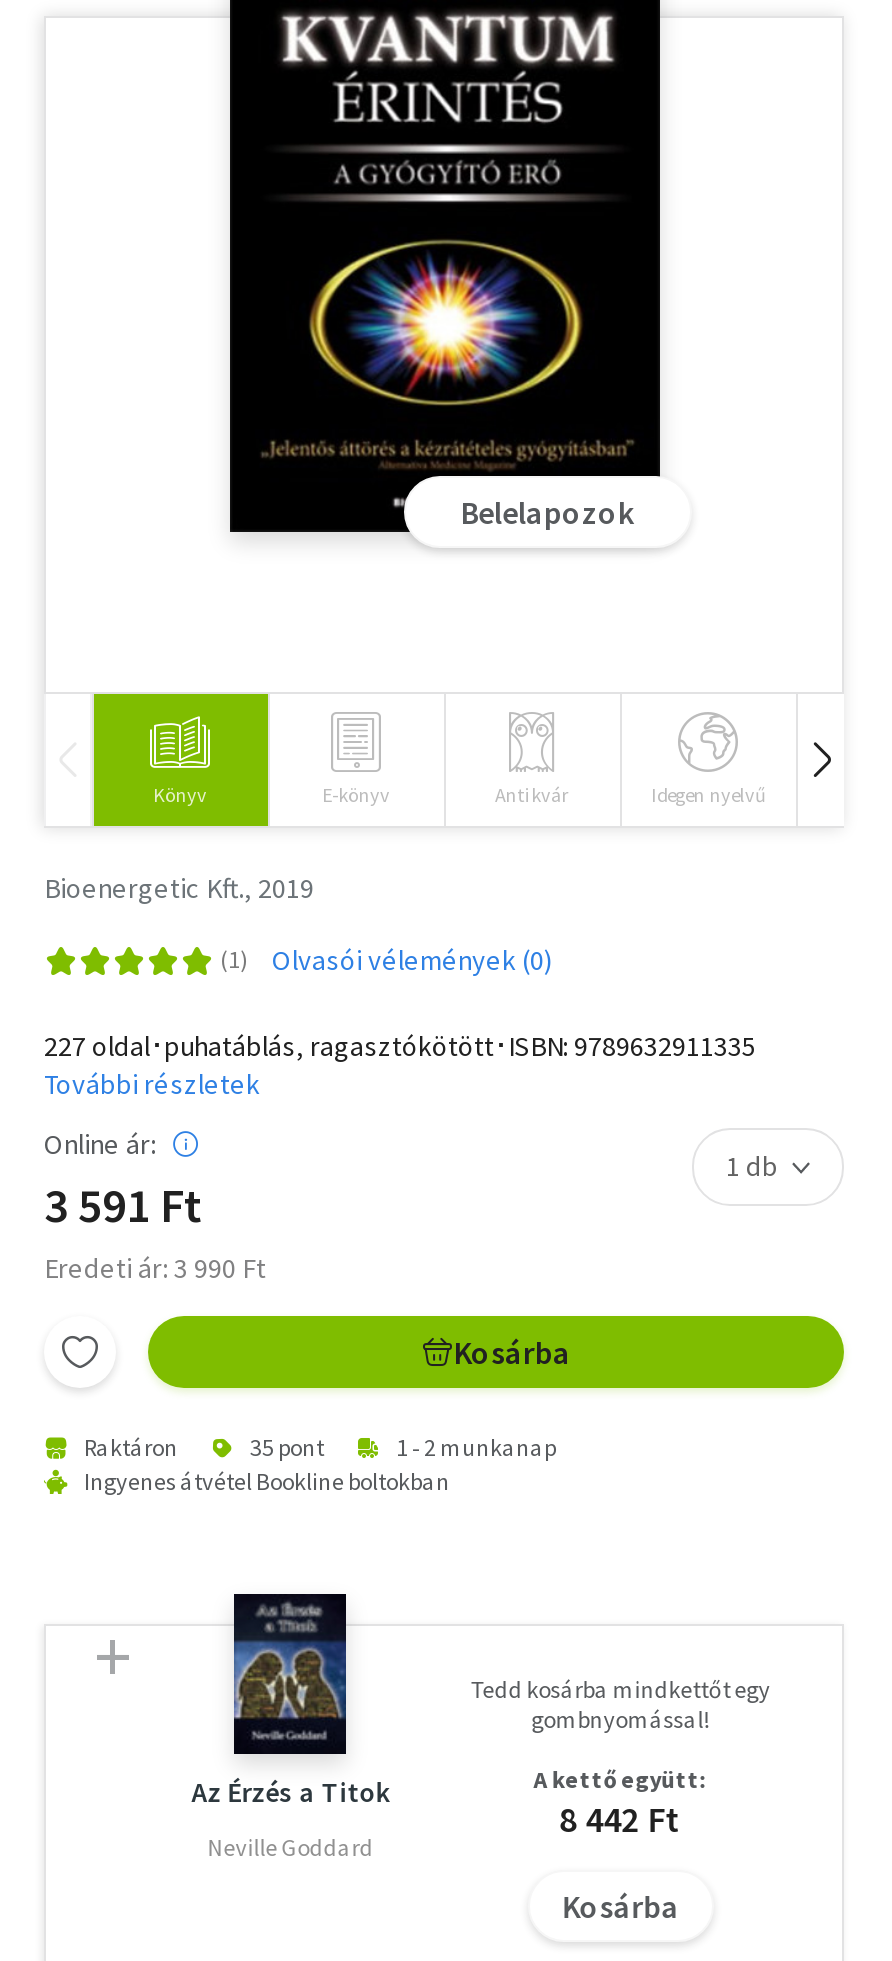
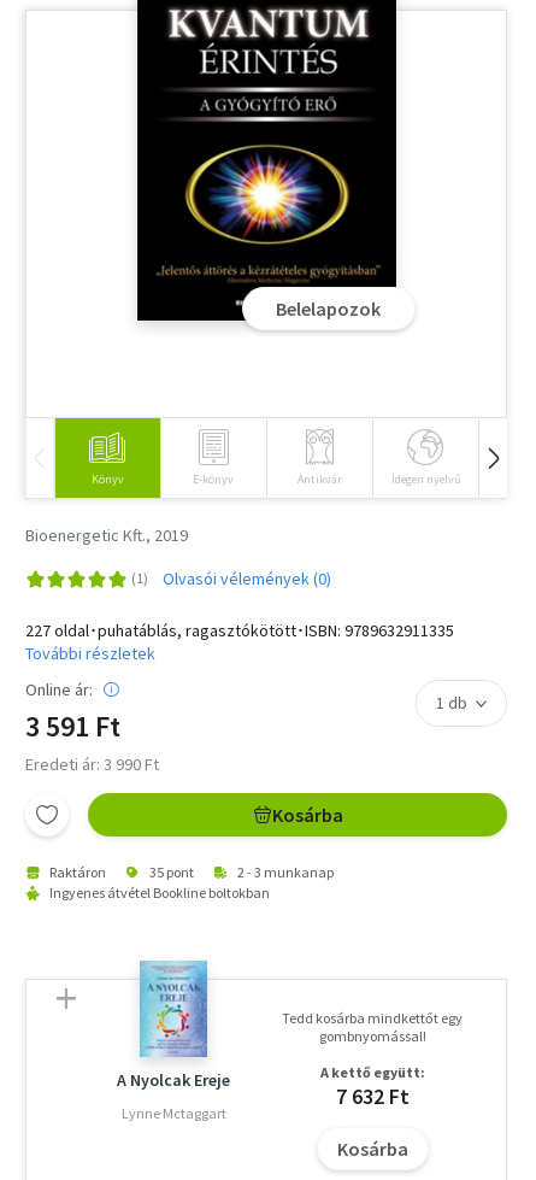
[396,1432,556,1462] 1 - 2 munkanap -> [237,863,334,881] 2 - 3 munkanap
[192,1592,390,1810] [image] | Az Érzés a Titok -> [117,961,230,1091] [image] | A Nyolcak Ereje
[560,1796,682,1842] 8 442 Ft -> [336,1082,409,1110] 7 632 Ft
[208,1832,374,1862] Neville Goddard -> [121,1104,226,1122] Lynne Mctaggart

